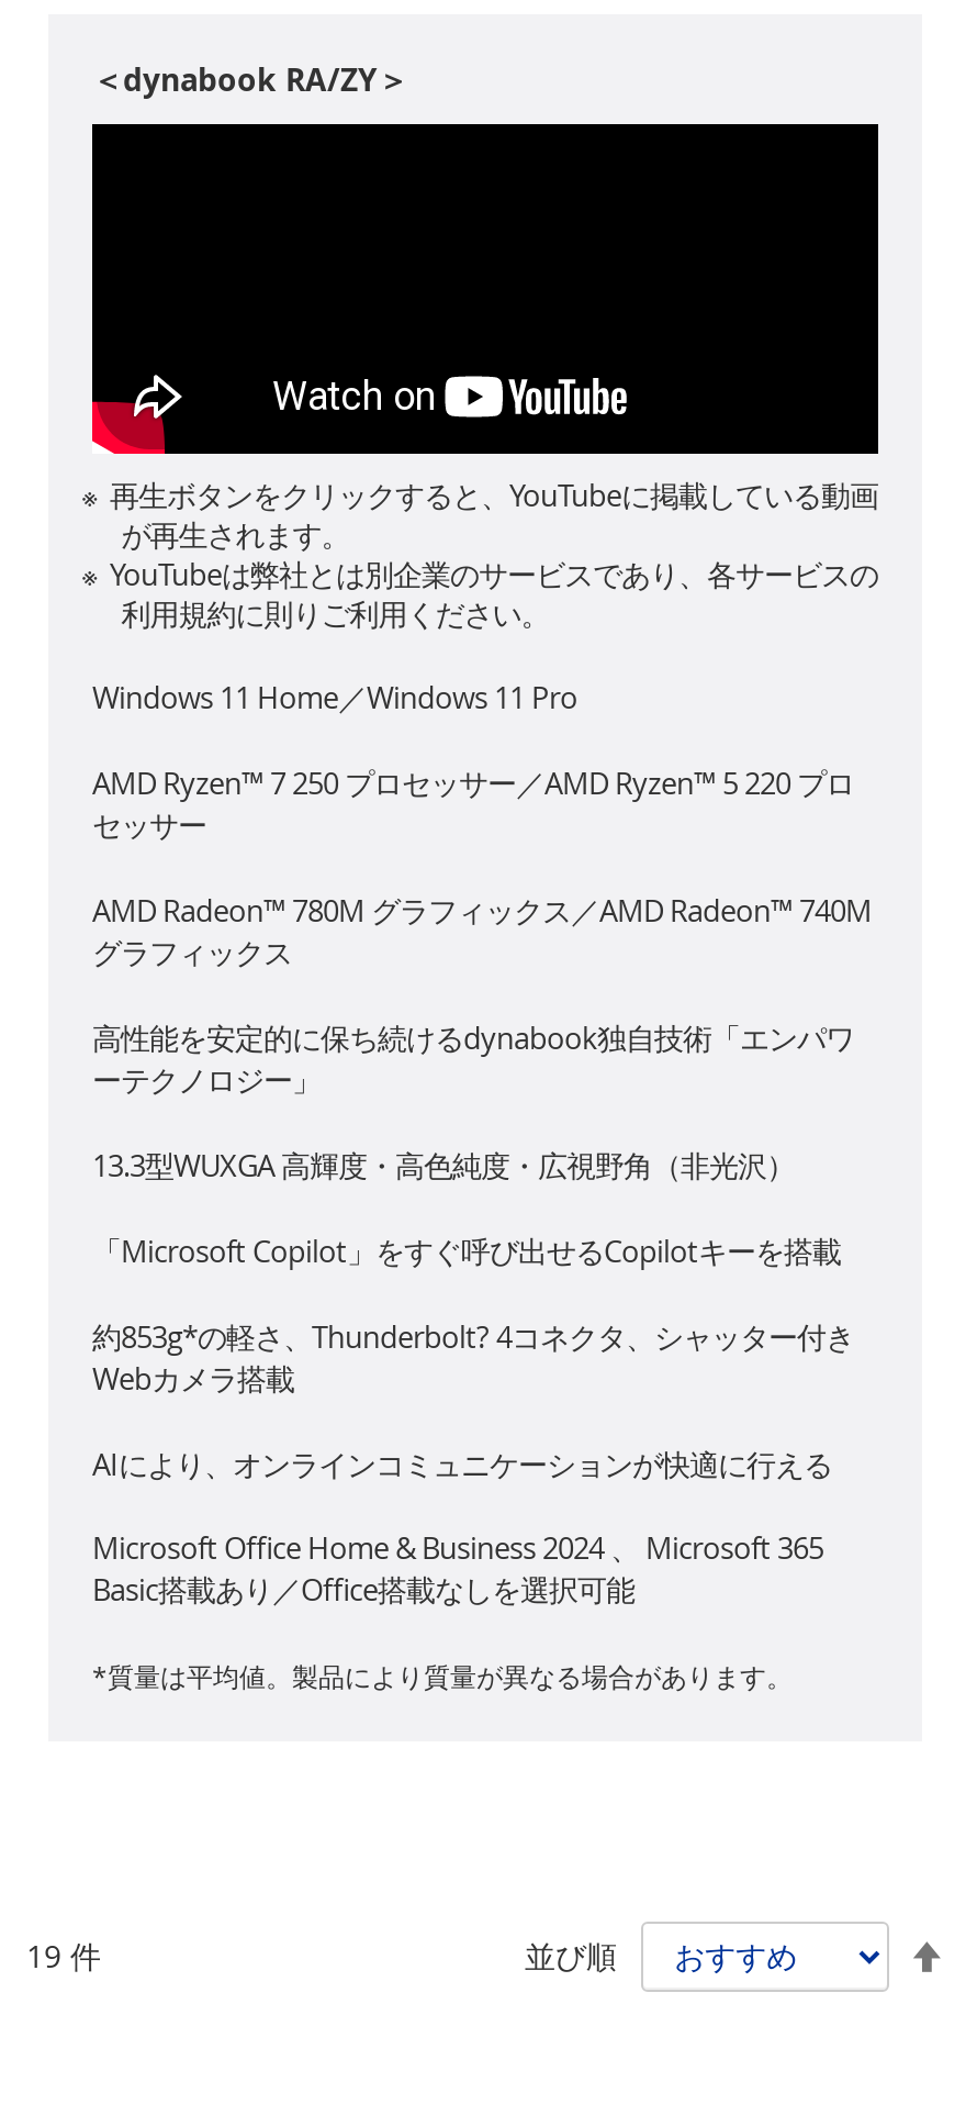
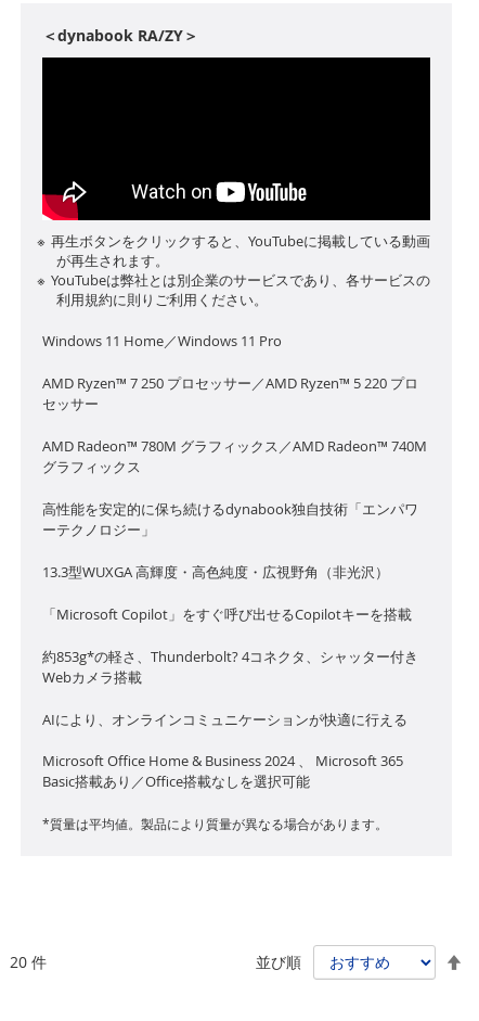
[26,1936,101,1977] 19件 -> [10,952,47,973] 20件

